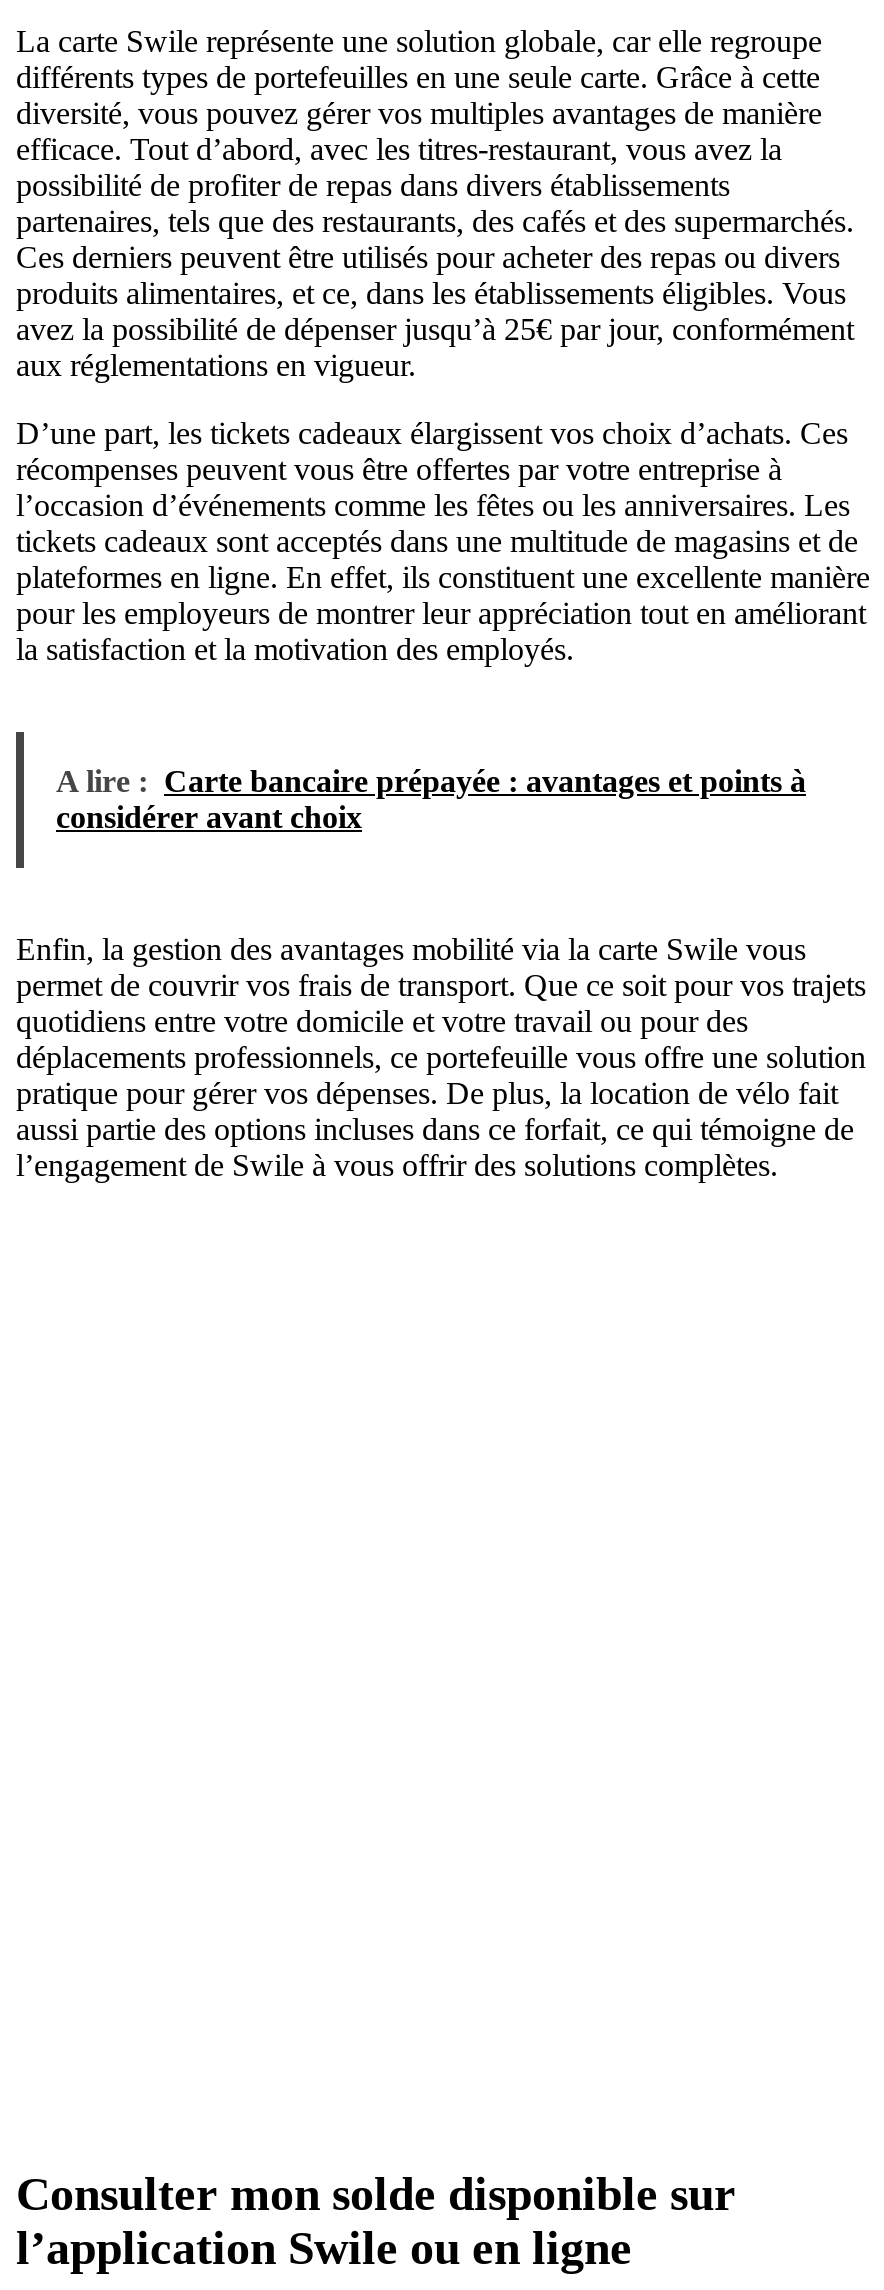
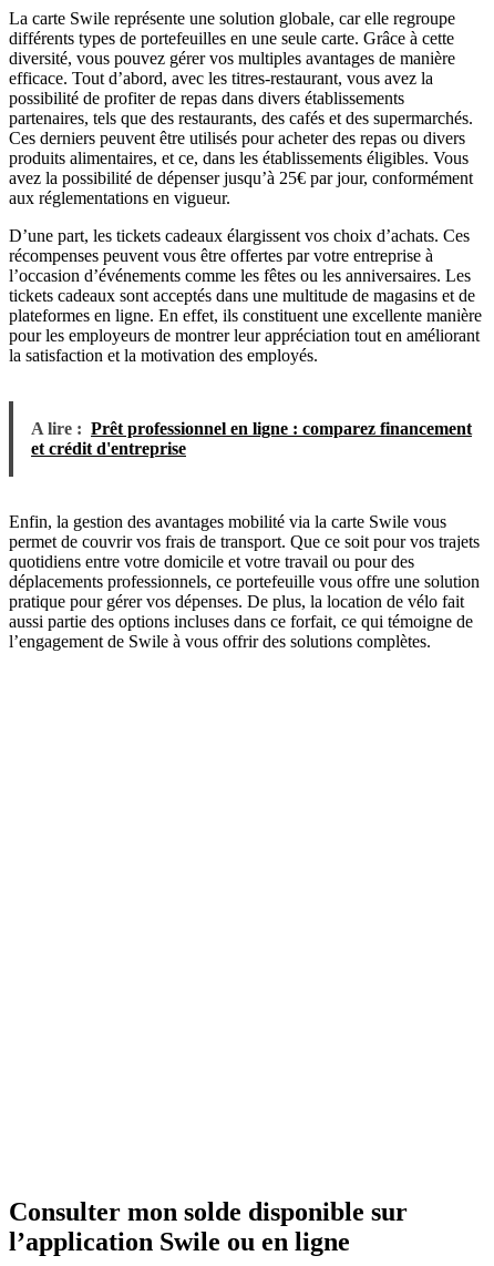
[56,764,806,834] A lire : Carte bancaire prépayée : avantages et points à | considérer avant choix -> [31,419,472,458] A lire : Prêt professionnel en ligne : comparez financement | et crédit d'entreprise

